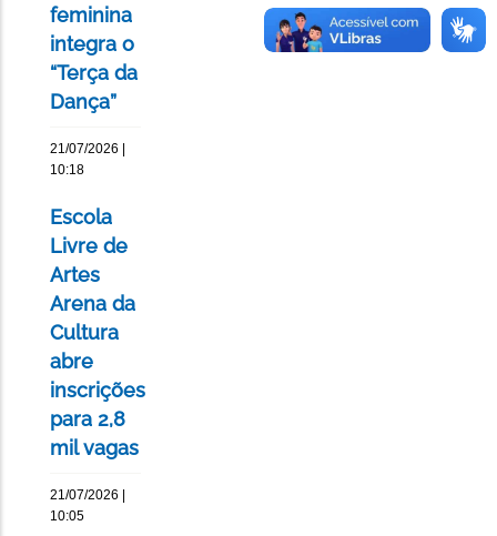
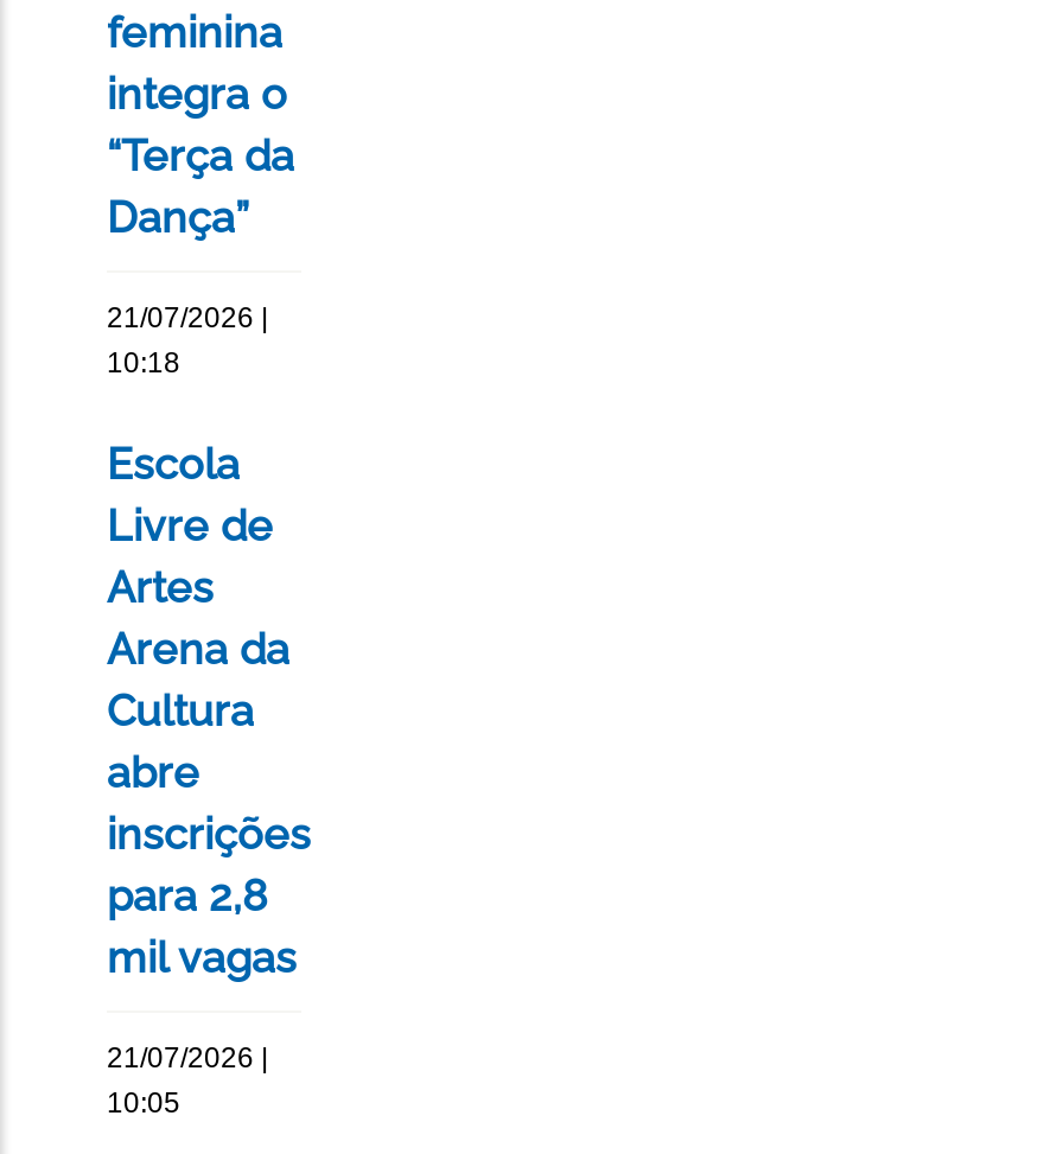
[263,7,432,53] [image] -> none
[440,7,487,53] [image] -> none

